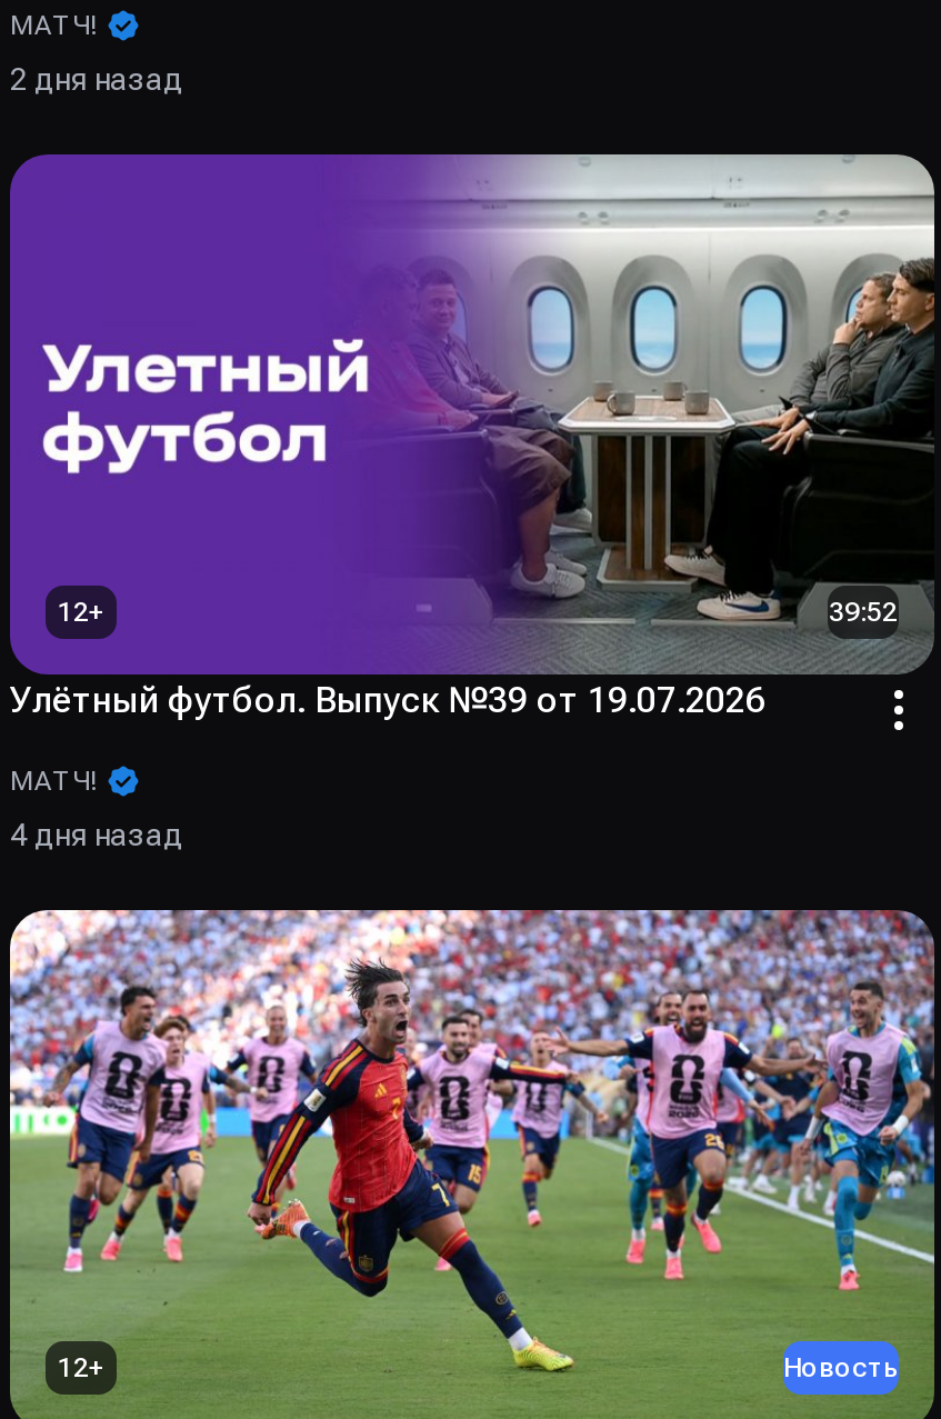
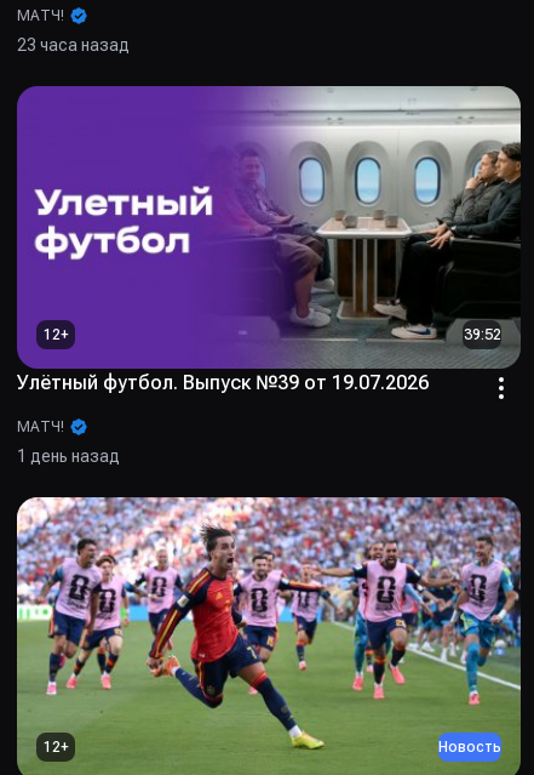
[10,62,183,98] 2 дня назад -> [17,35,130,55] 23 часа назад
[10,817,183,852] 4 дня назад -> [17,446,120,466] 1 день назад

